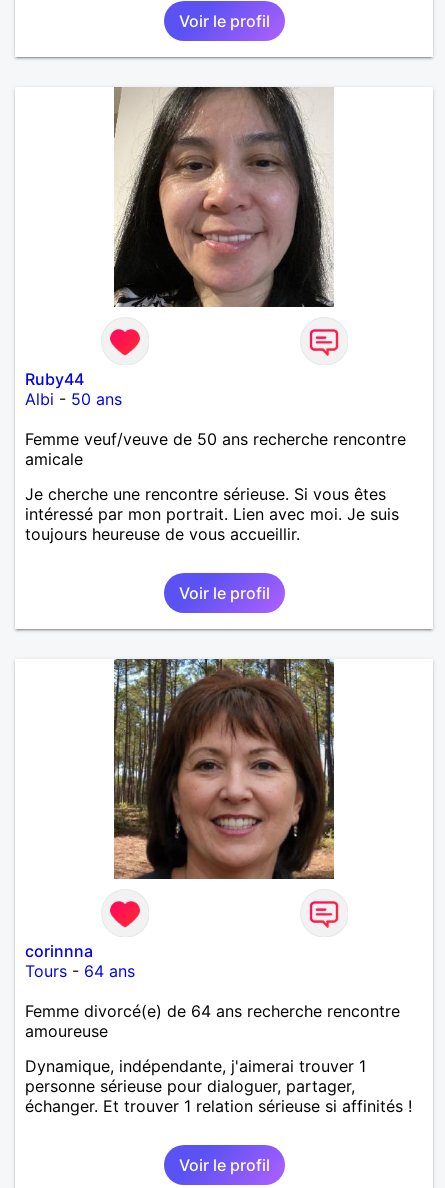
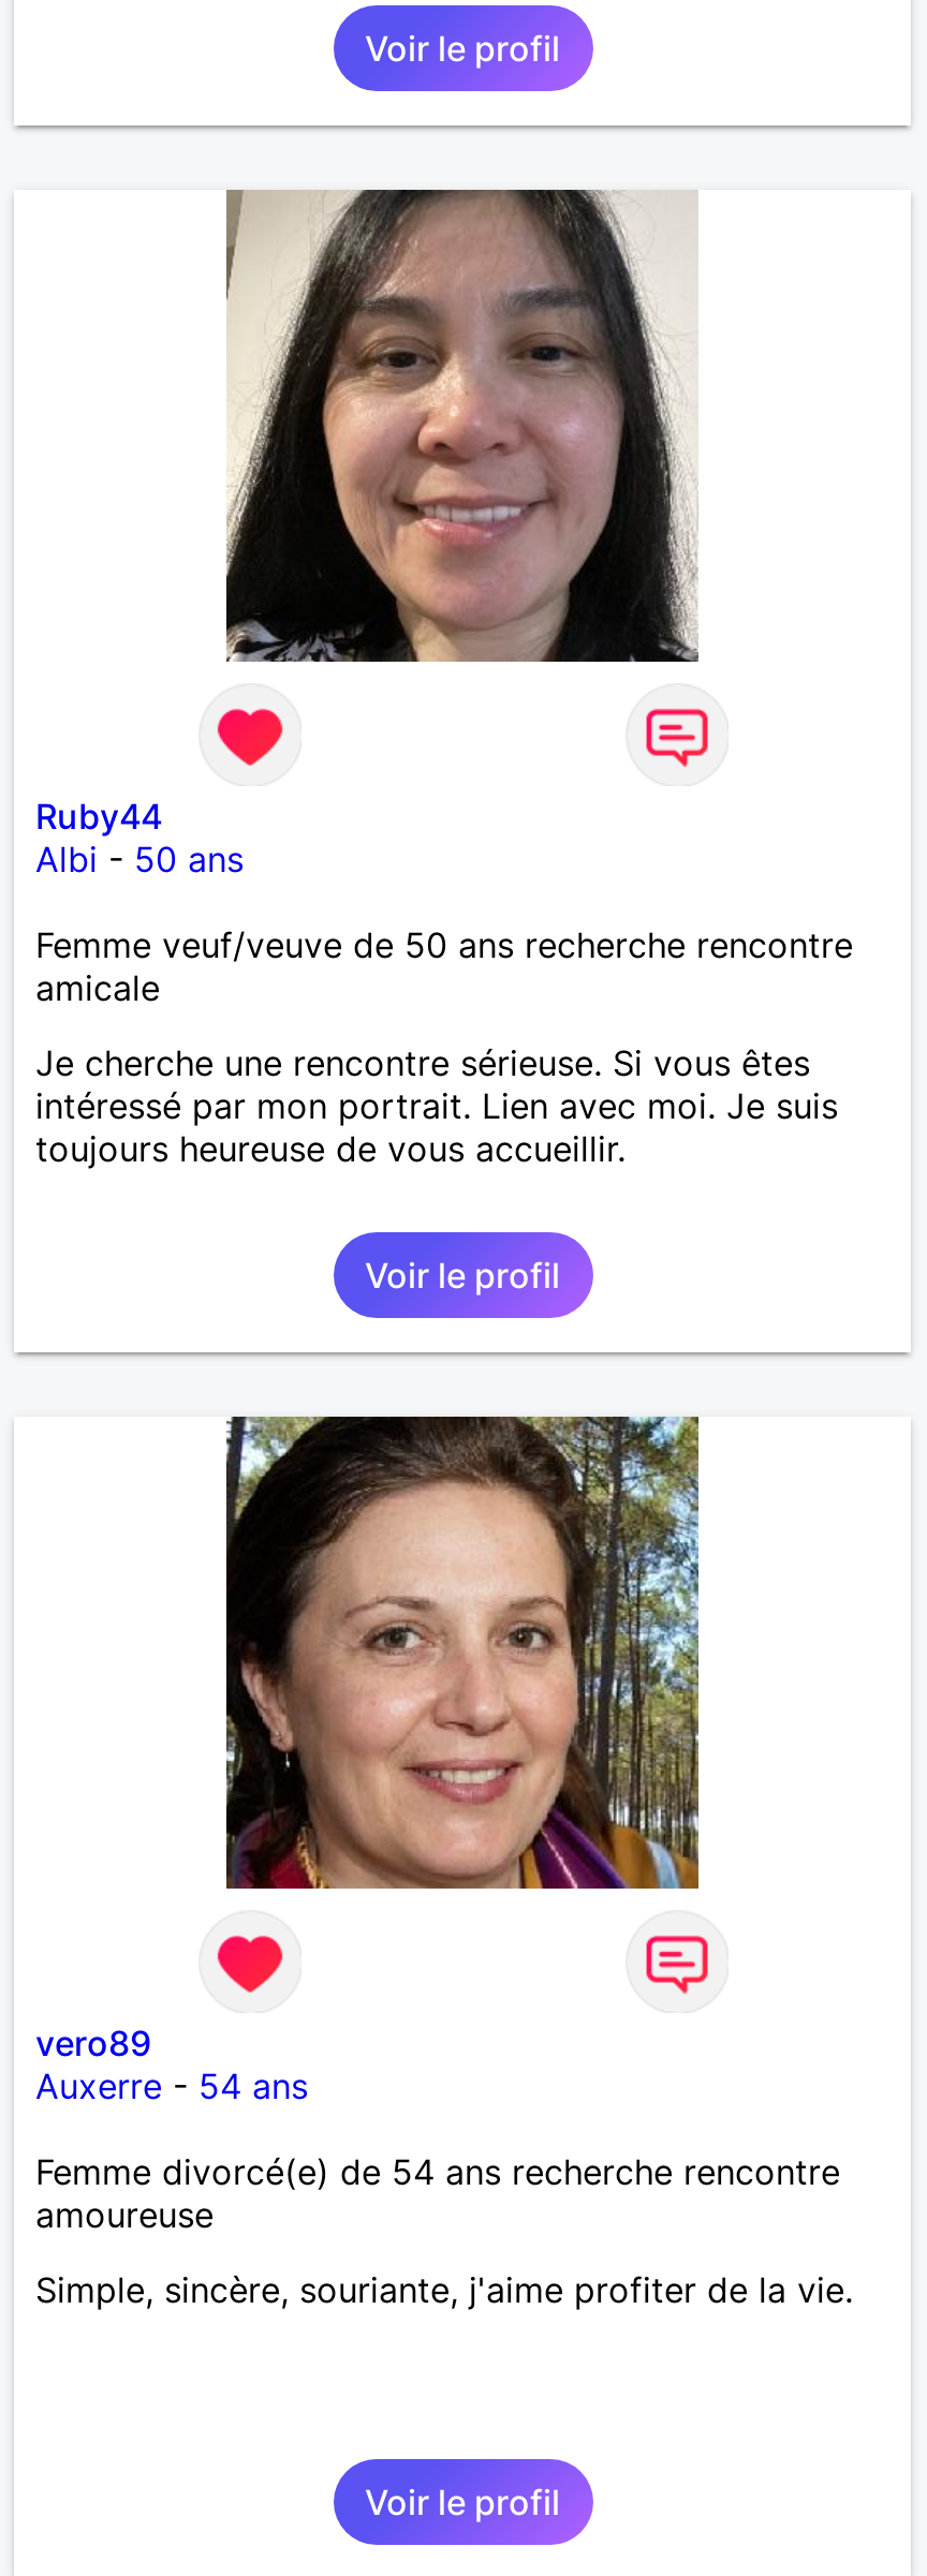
[113,658,335,880] [image] -> [224,1415,701,1891] [image]
[25,941,135,981] corinnna | Tours - 64 ans -> [35,2021,308,2107] vero89 | Auxerre - 54 ans
[25,1001,400,1021] Femme divorcé(e) de 64 ans recherche rencontre -> [35,2150,840,2193] Femme divorcé(e) de 54 ans recherche rencontre
[25,1056,412,1116] Dynamique, indépendante, j'aimerai trouver 1 | personne sérieuse pour dialoguer, partager, | échanger. Et trouver 1 relation sérieuse si affinités ! -> [35,2268,853,2311] Simple, sincère, souriante, j'aime profiter de la vie.

